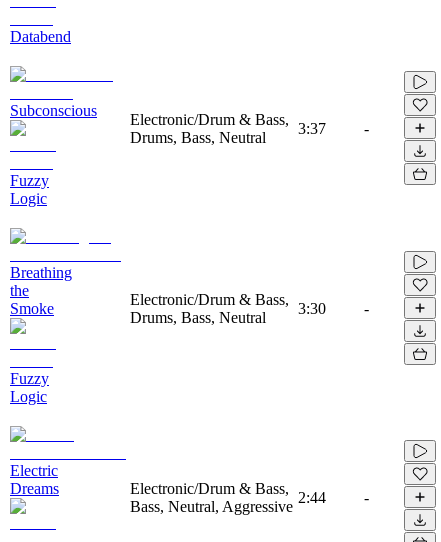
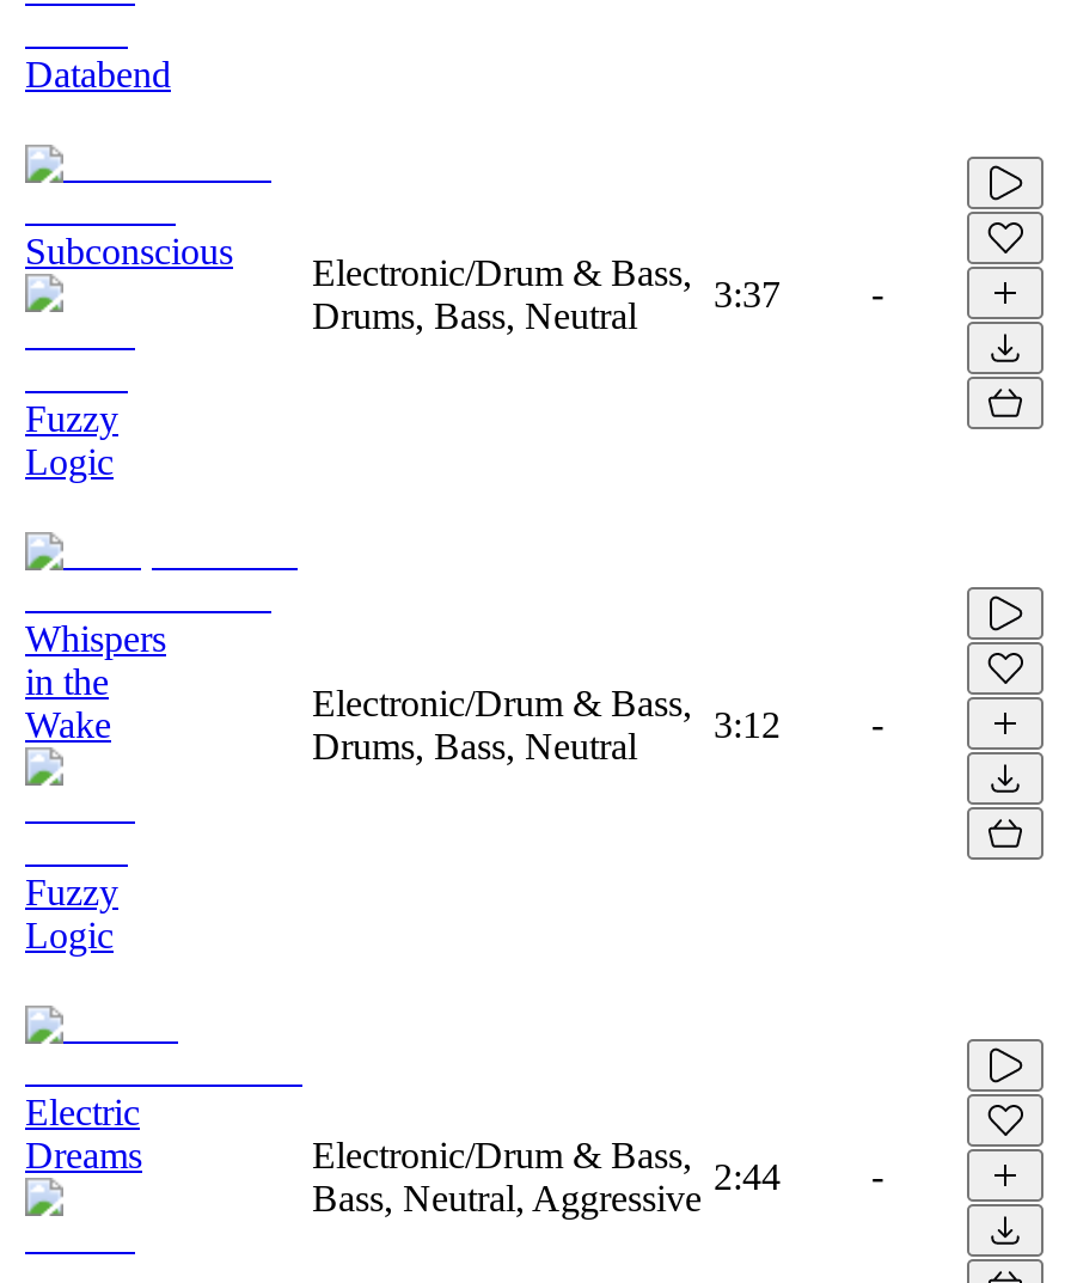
[10,264,72,317] Breathing | the | Smoke -> [25,617,166,744] Whispers | in the | Wake
[298,300,326,317] 3:30 -> [714,703,781,744] 3:12

